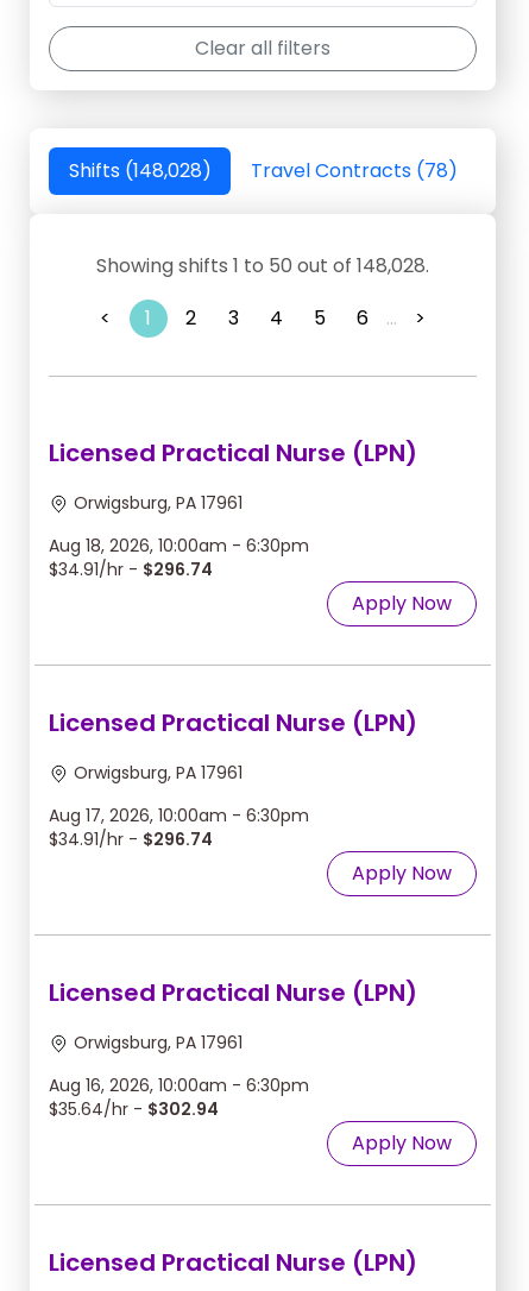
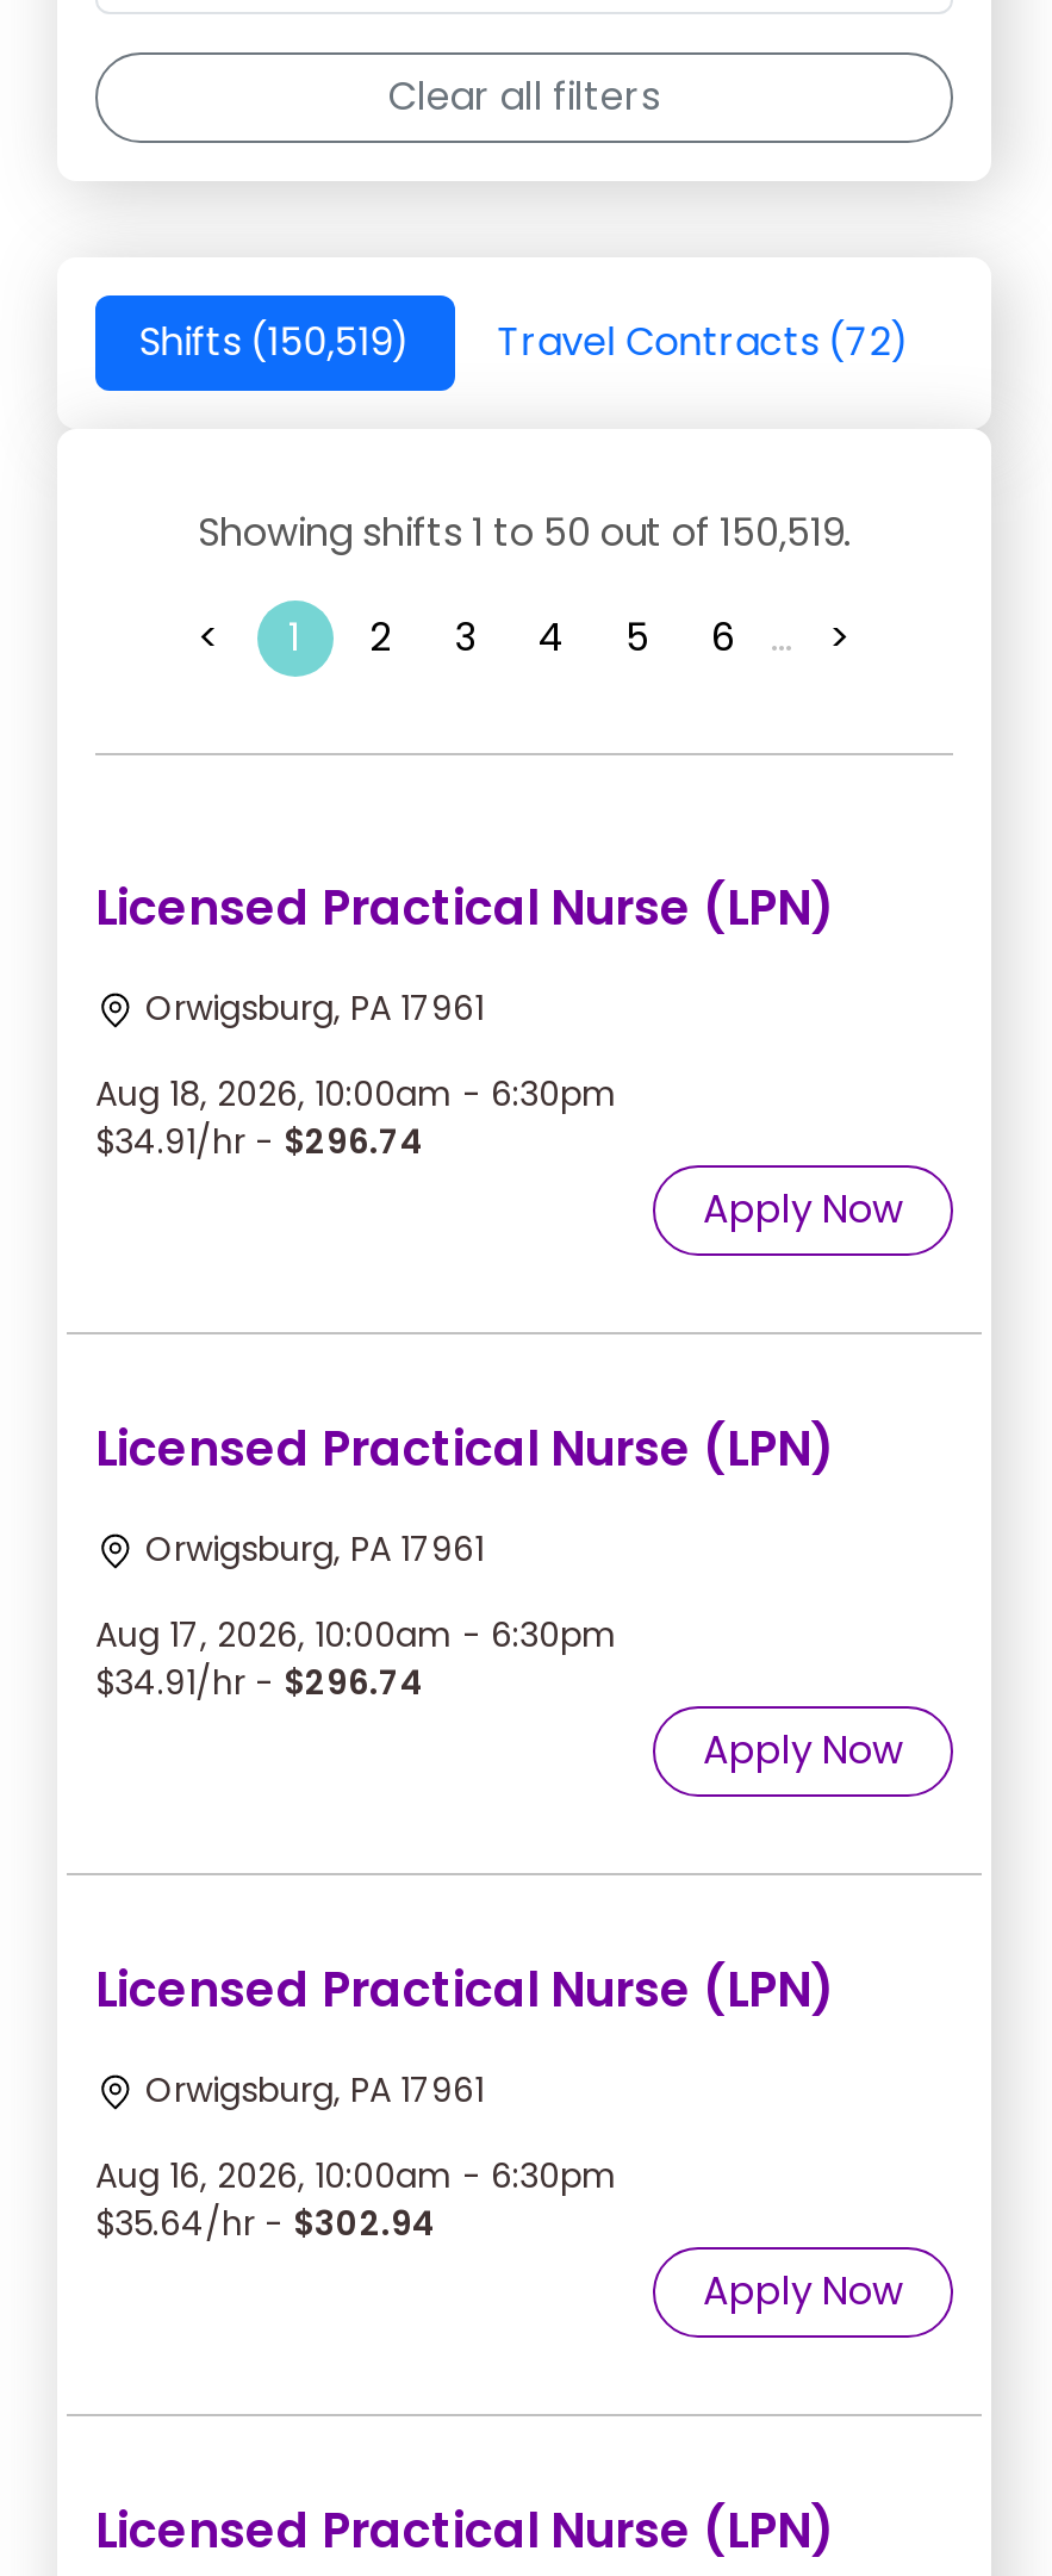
[68,157,211,184] Shifts (148,028) -> [139,315,410,370] Shifts (150,519)
[250,157,457,184] Travel Contracts (78) -> [498,315,910,370] Travel Contracts (72)
[96,252,429,280] Showing shifts 1 to 50 out of 148,028. -> [198,506,851,560] Showing shifts 1 to 50 out of 150,519.

